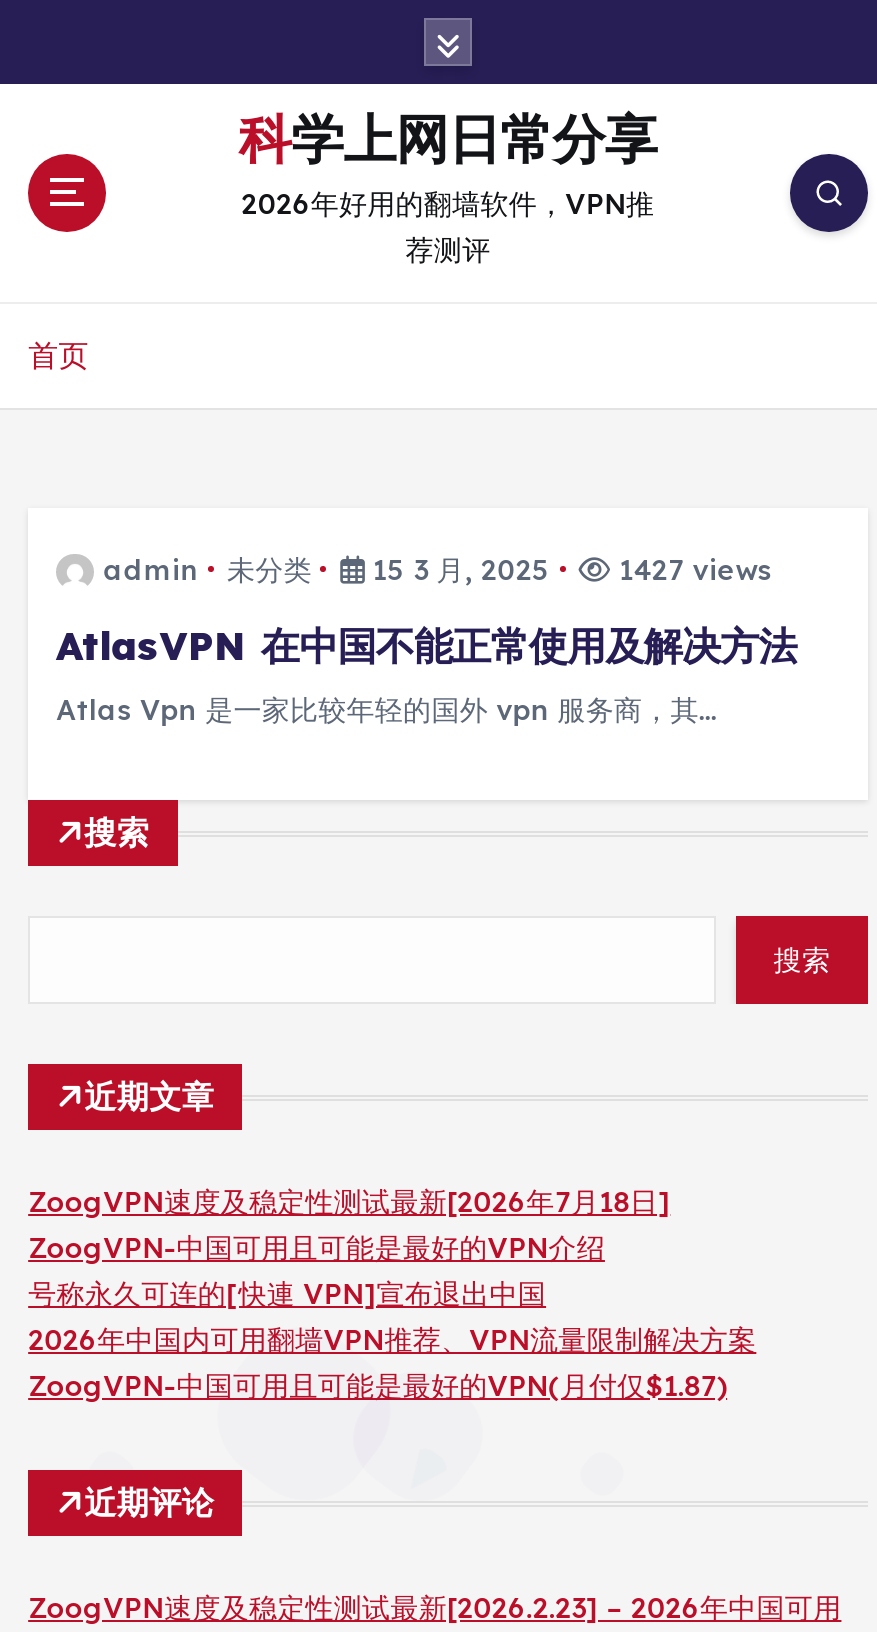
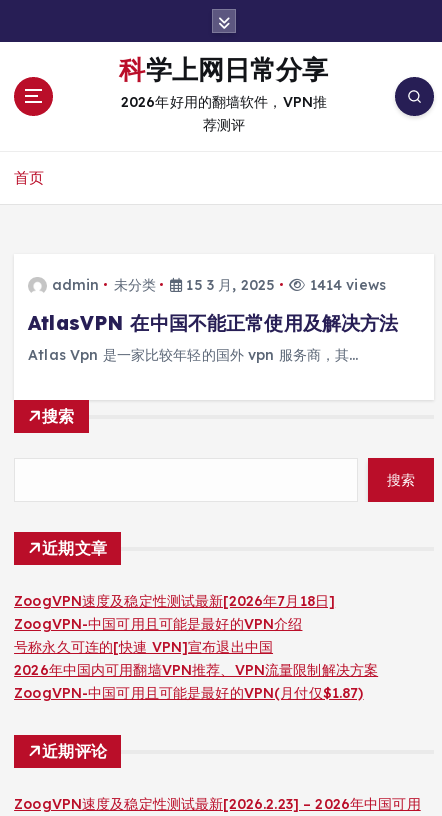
[103,551,772,587] admin 未分类 15 3 月, 2025 1427 views -> [52,275,386,293] admin 未分类 15 3 月, 2025 1414 views

